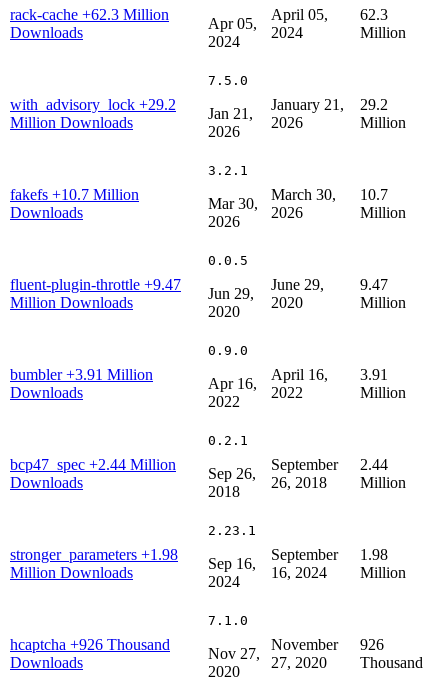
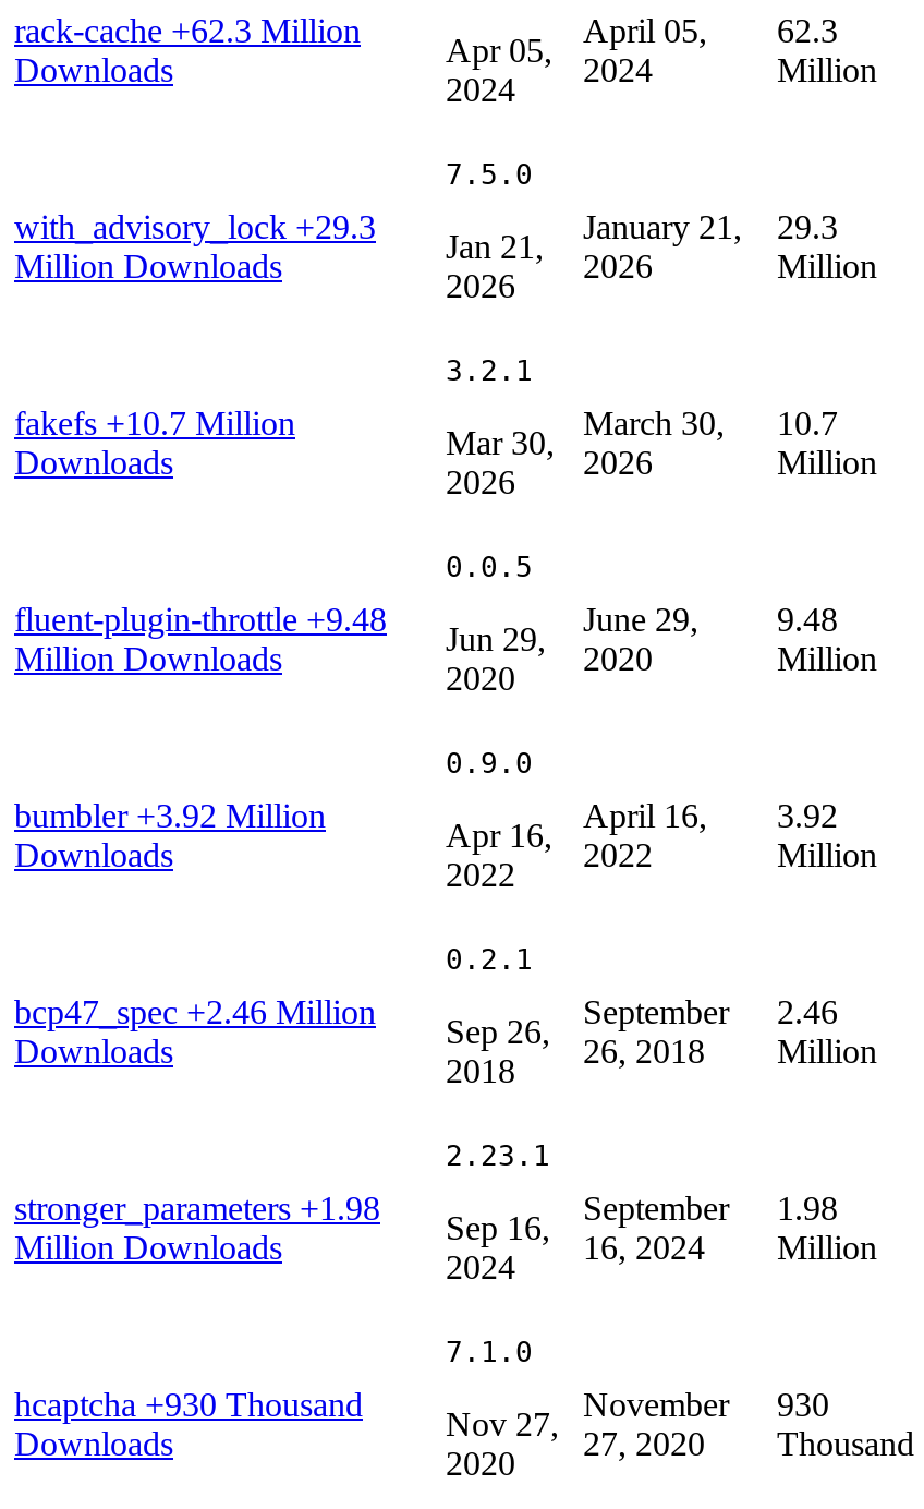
[10,96,176,113] with_advisory_lock +29.2 -> [14,208,376,245] with_advisory_lock +29.3
[271,96,388,113] January 21, 29.2 -> [583,208,838,245] January 21, 29.3
[10,276,181,293] fluent-plugin-throttle +9.47 -> [14,601,387,638] fluent-plugin-throttle +9.48
[360,276,388,293] 9.47 -> [777,601,838,638] 9.48
[10,366,153,383] bumbler +3.91 Million -> [14,797,326,834] bumbler +3.92 Million
[271,366,388,383] April 16, 3.91 -> [583,797,838,834] April 16, 3.92
[10,456,176,473] bcp47_spec +2.44 Million -> [14,993,376,1030] bcp47_spec +2.46 Million
[271,456,388,473] September 2.44 -> [583,993,838,1030] September 2.46
[10,636,170,653] hcaptcha +926 Thousand -> [14,1386,363,1423] hcaptcha +930 Thousand
[271,636,384,653] November 926 -> [583,1386,829,1423] November 930

